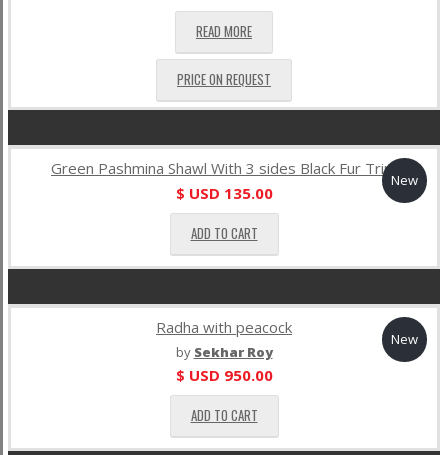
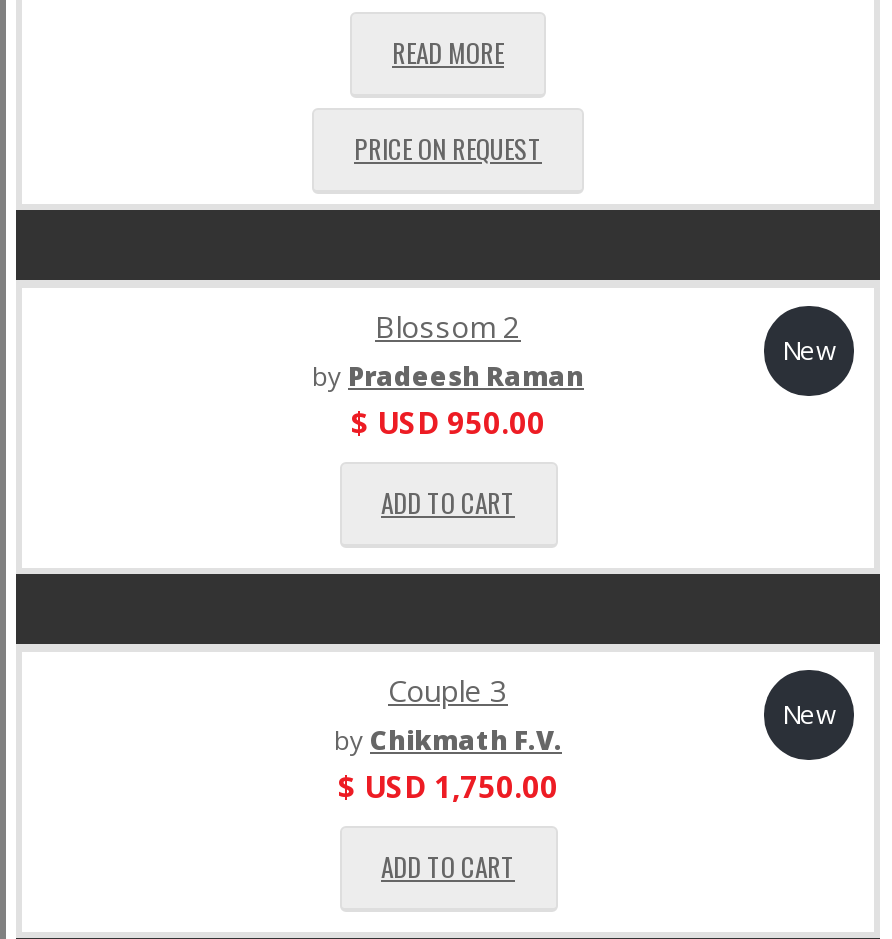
[51,158,397,203] Green Pashmina Shawl With 3 sides Black Fur Trim | $ USD 135.00 -> [312,306,584,442] Blossom 2 | by Pradeesh Raman | $ USD 950.00
[156,317,292,385] Radha with peacock | by Sekhar Roy | $ USD 950.00 -> [334,670,562,806] Couple 3 | by Chikmath F.V. | $ USD 1,750.00

